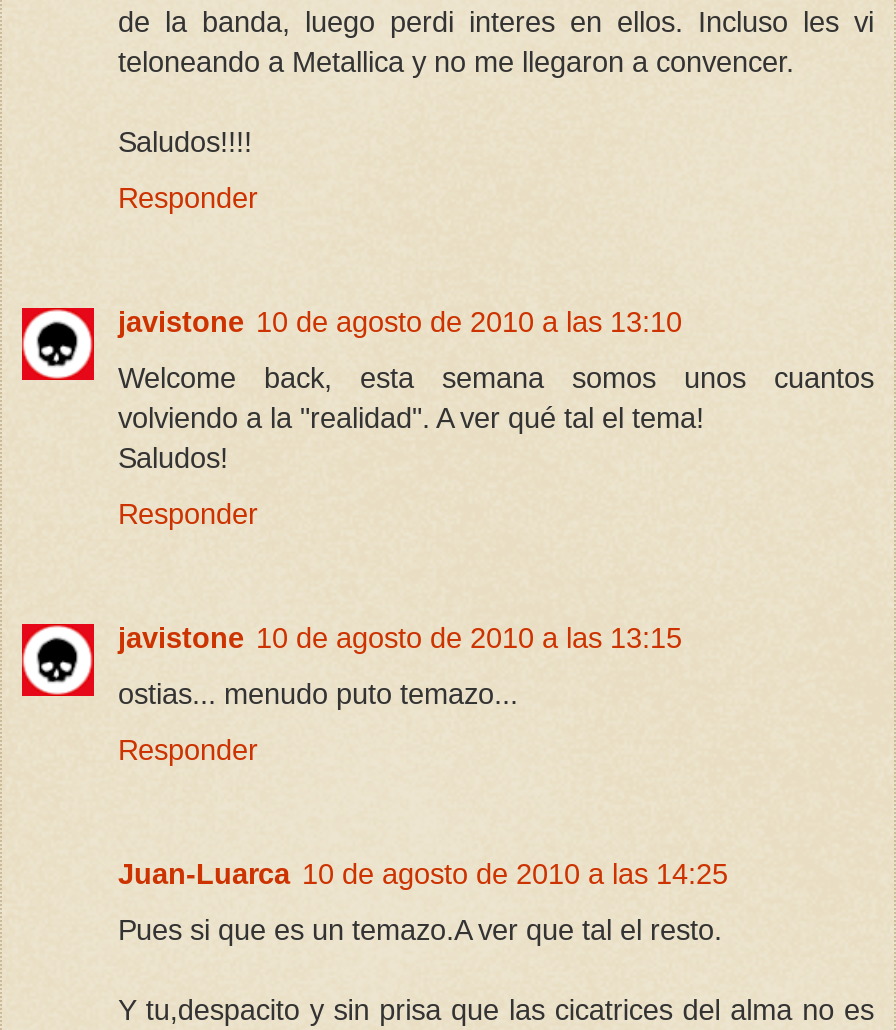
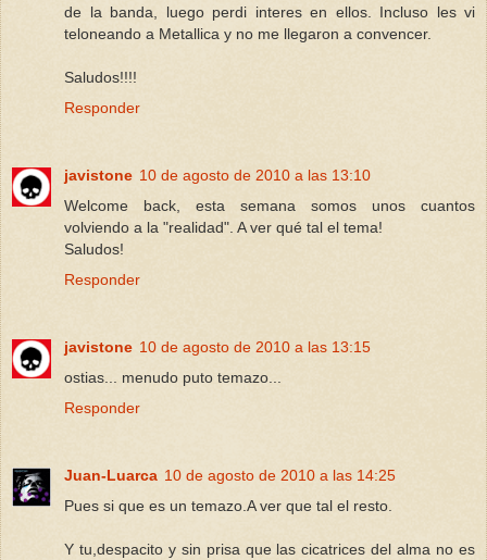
none -> [11,466,52,508] [image]

